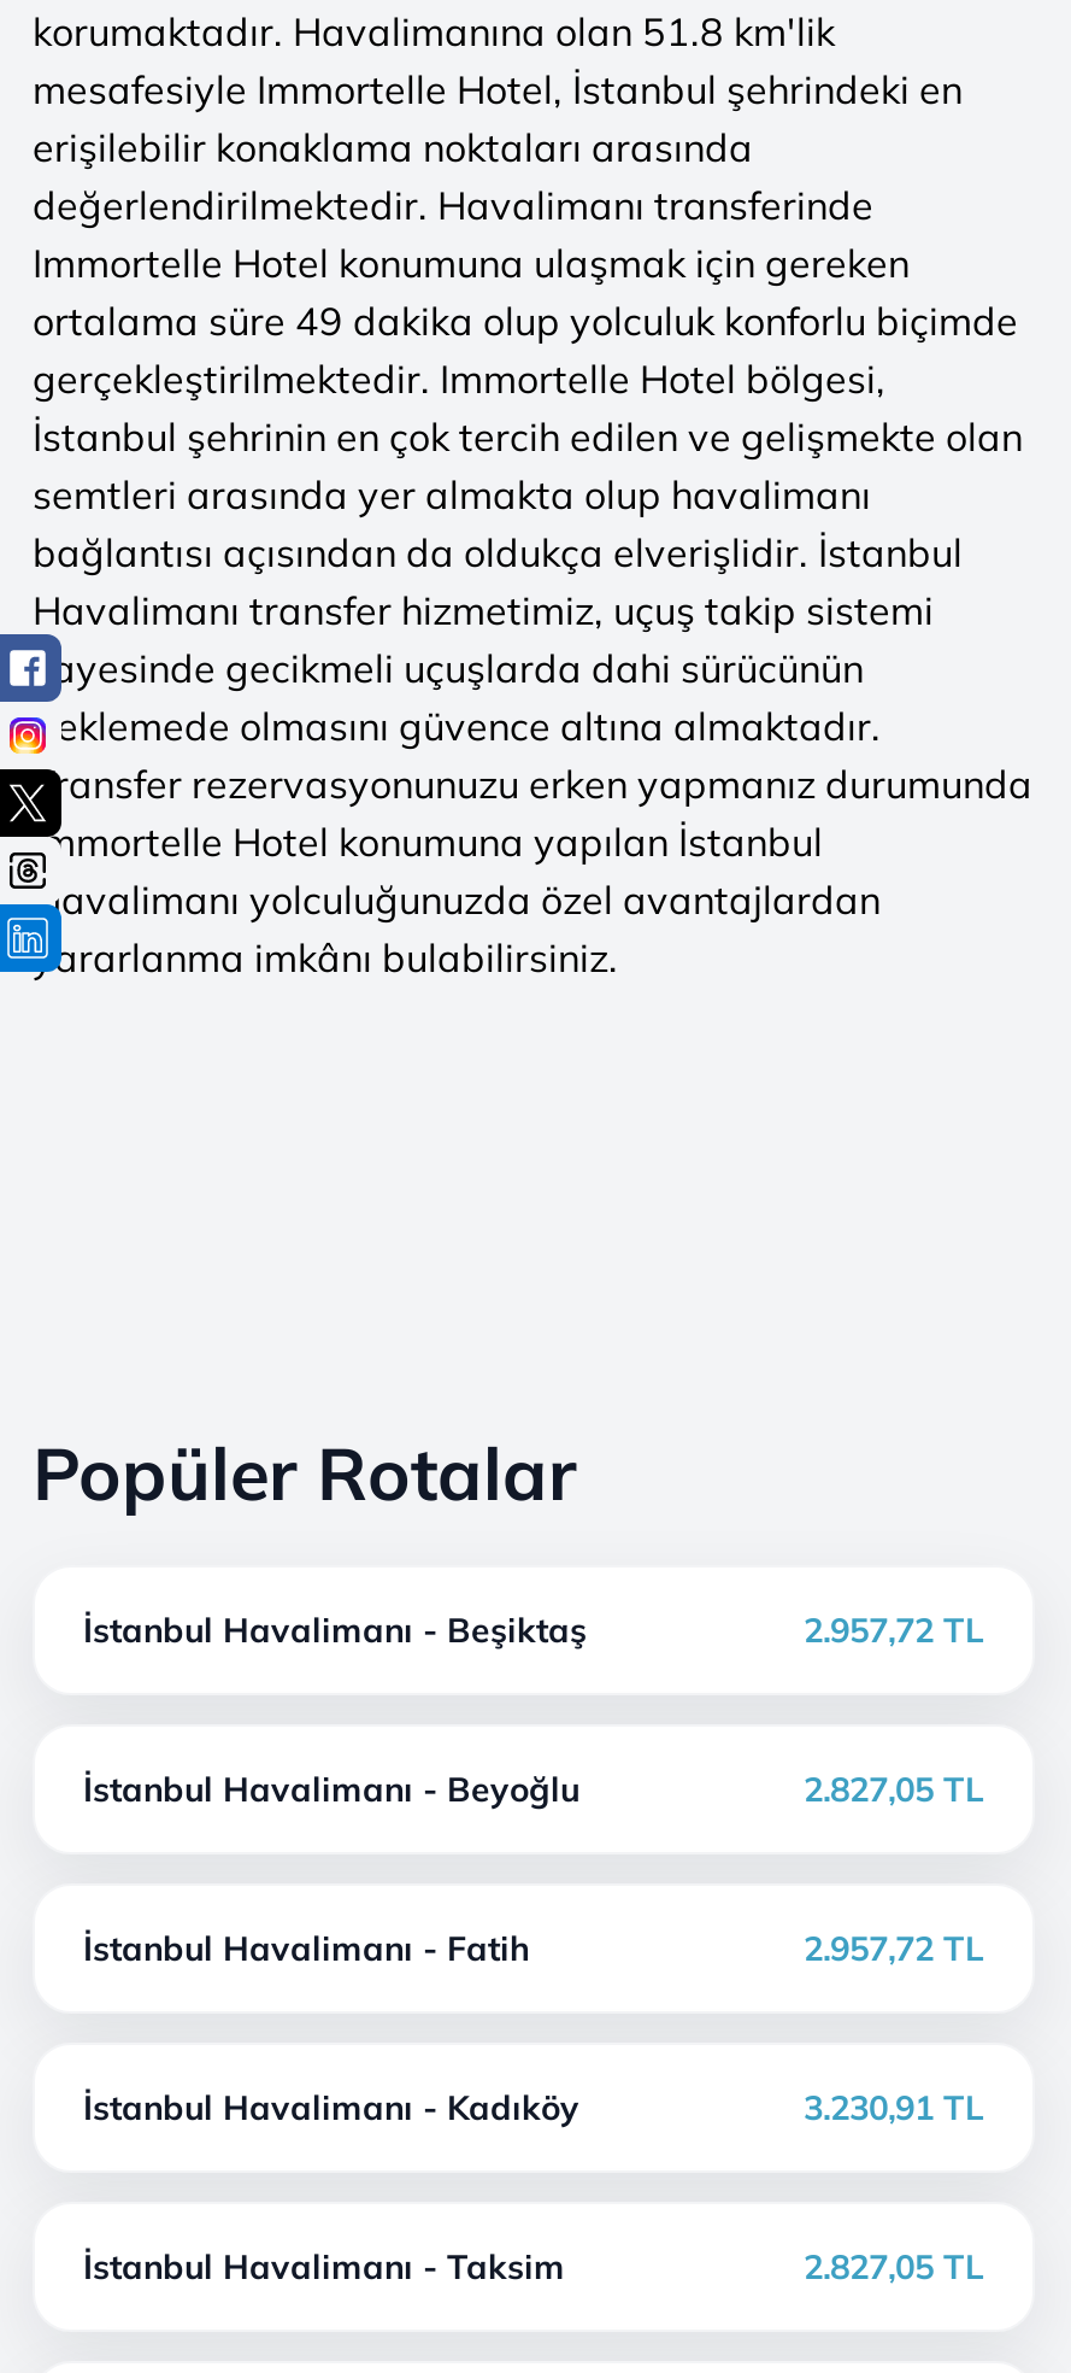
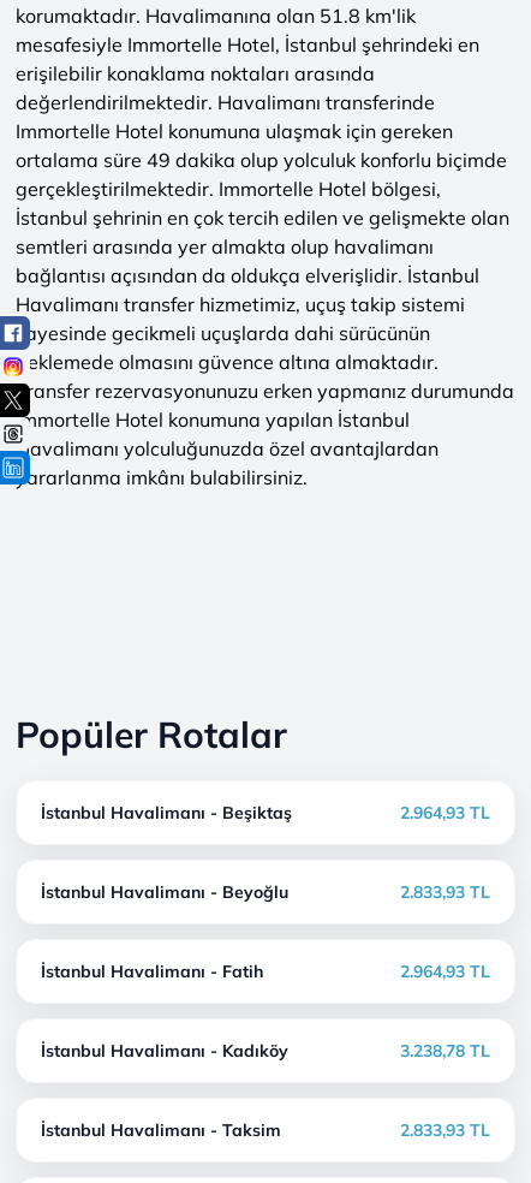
[804,1609,984,1652] 2.957,72 TL -> [400,802,490,824] 2.964,93 TL
[804,1768,984,1811] 2.827,05 TL -> [400,881,490,903] 2.833,93 TL
[804,1927,984,1970] 2.957,72 TL -> [400,961,490,982] 2.964,93 TL
[804,2086,984,2129] 3.230,91 TL -> [400,1040,490,1062] 3.238,78 TL
[804,2245,984,2289] 2.827,05 TL -> [400,1119,490,1141] 2.833,93 TL

